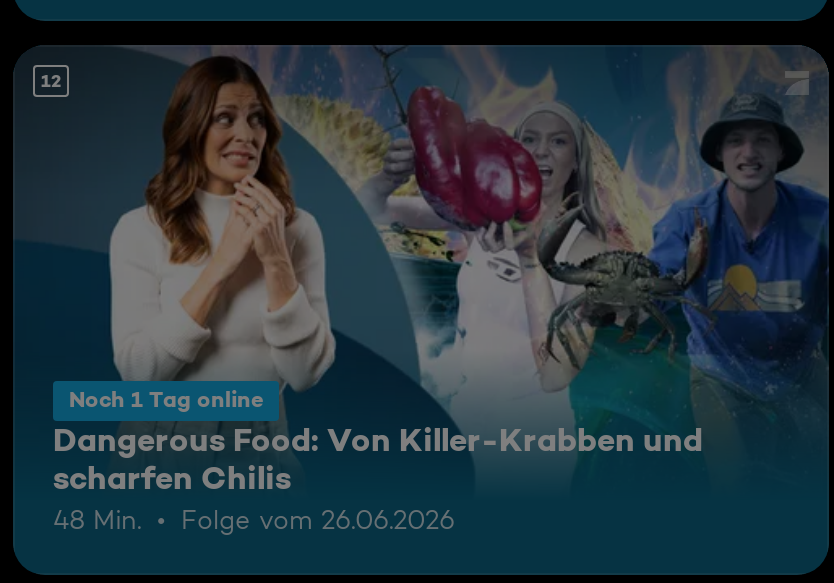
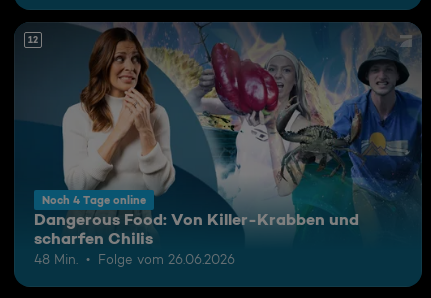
[69,385,263,413] Noch 1 Tag online -> [42,193,146,207] Noch 4 Tage online

